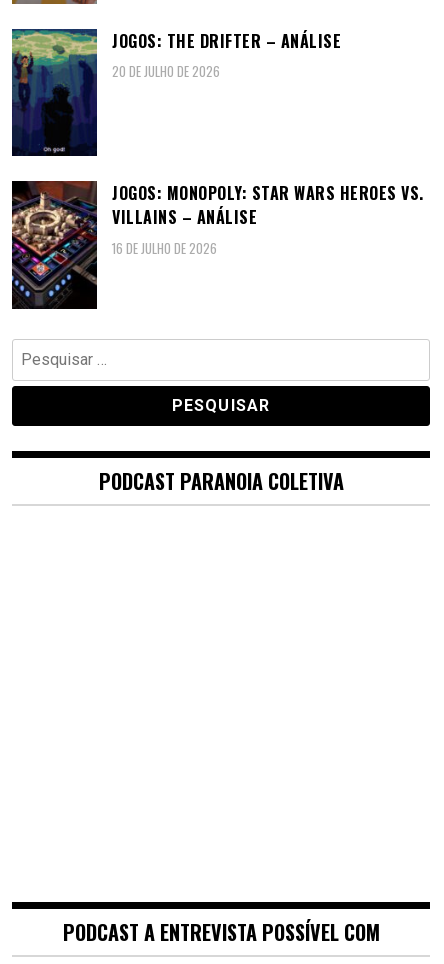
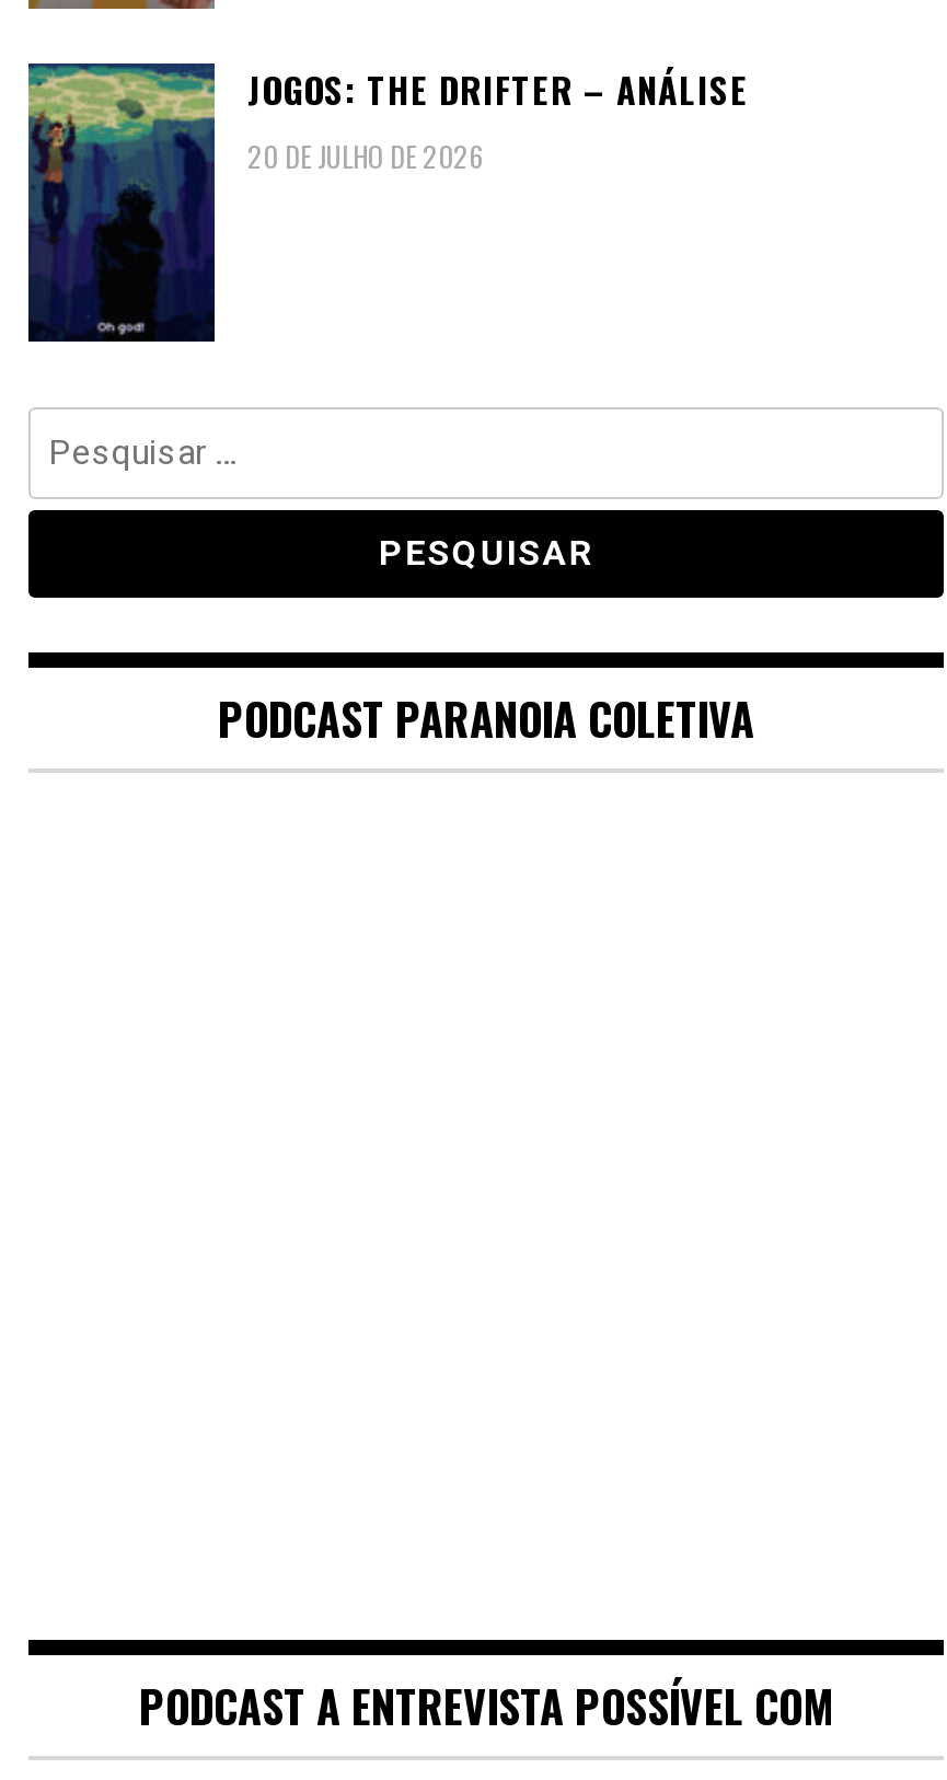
[11,180,423,308] [image] | JOGOS: MONOPOLY: STAR WARS HEROES VS. | VILLAINS – ANÁLISE | 16 DE JULHO DE 2026 -> none

